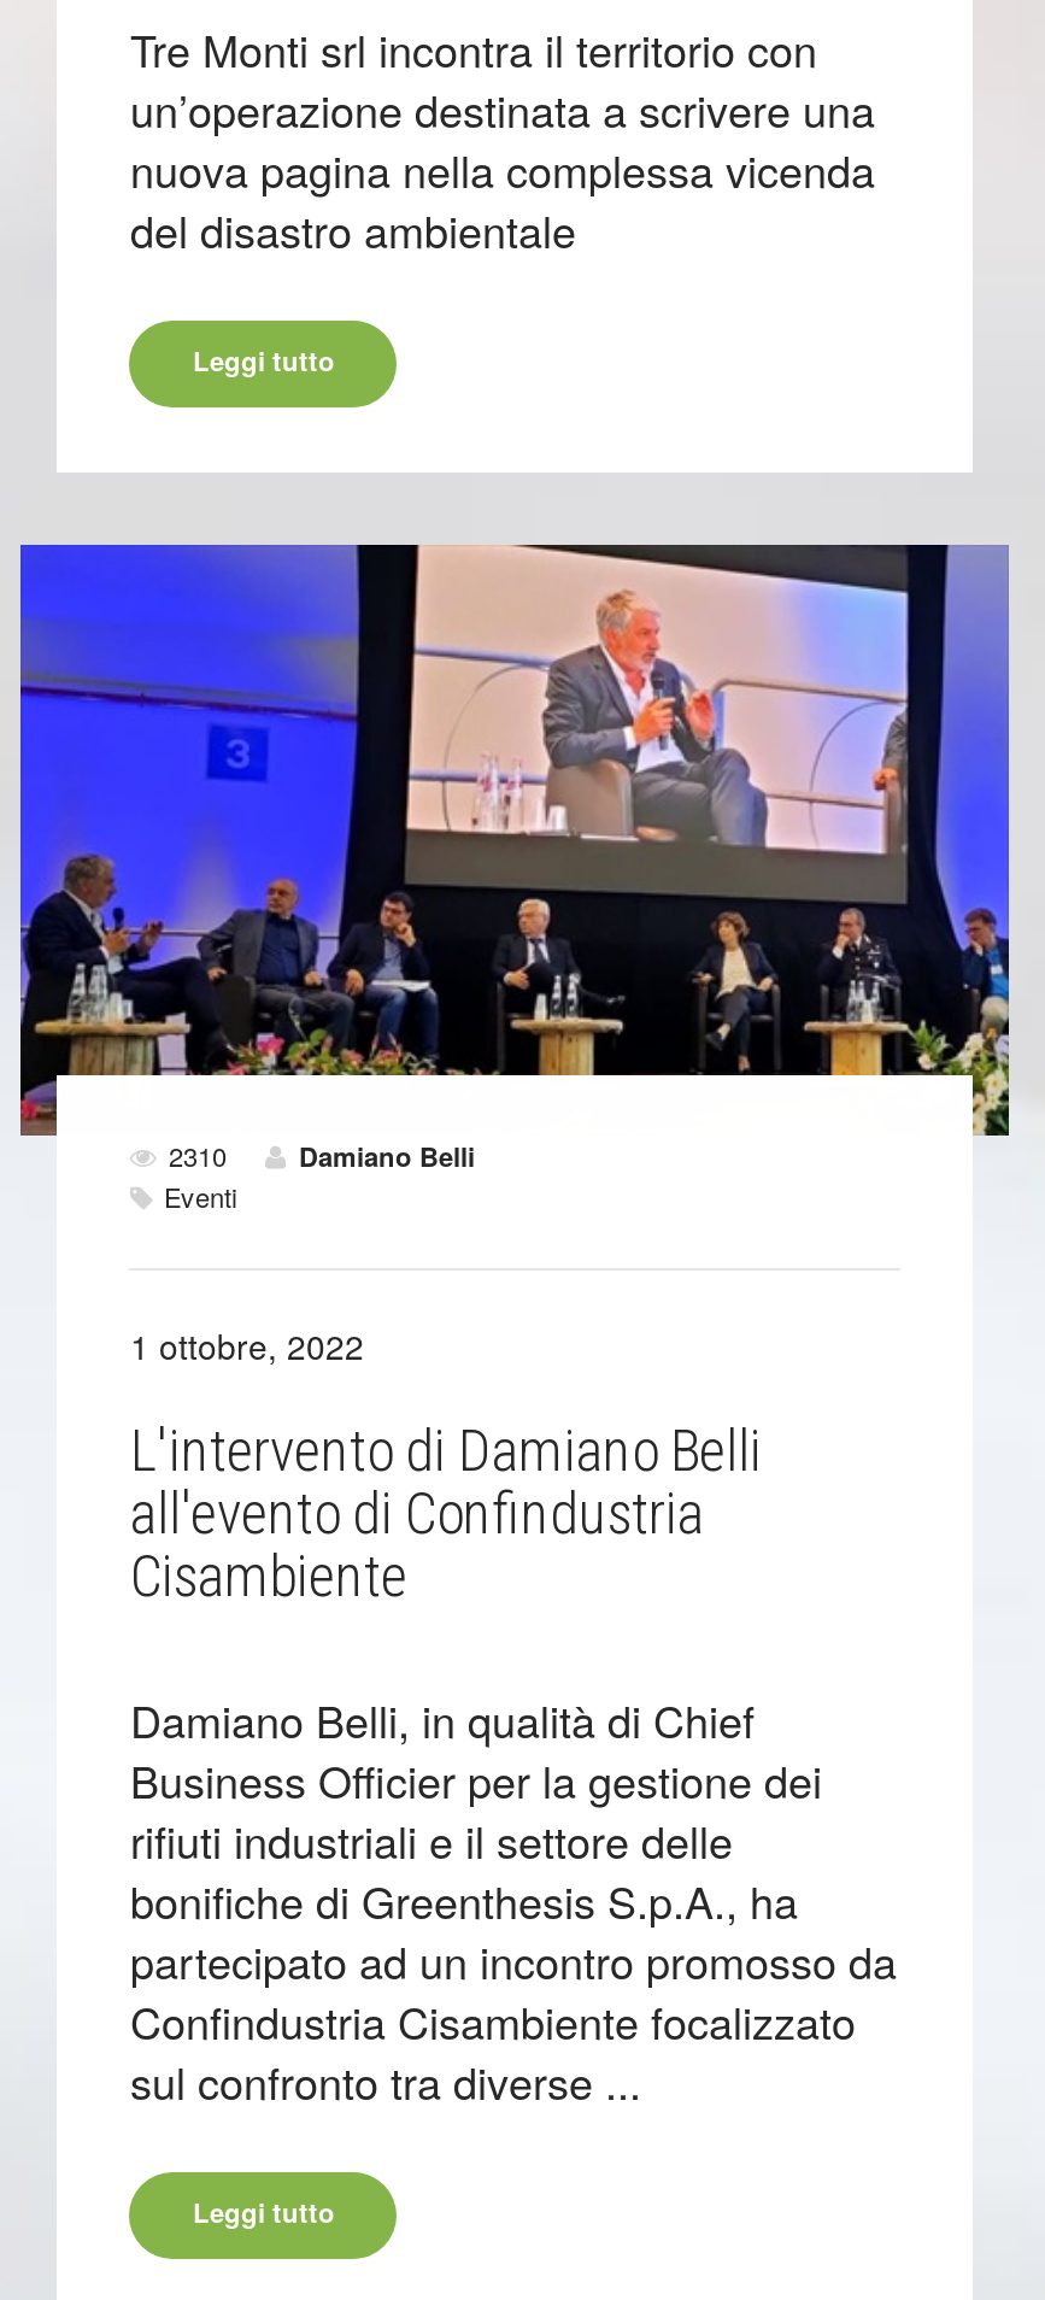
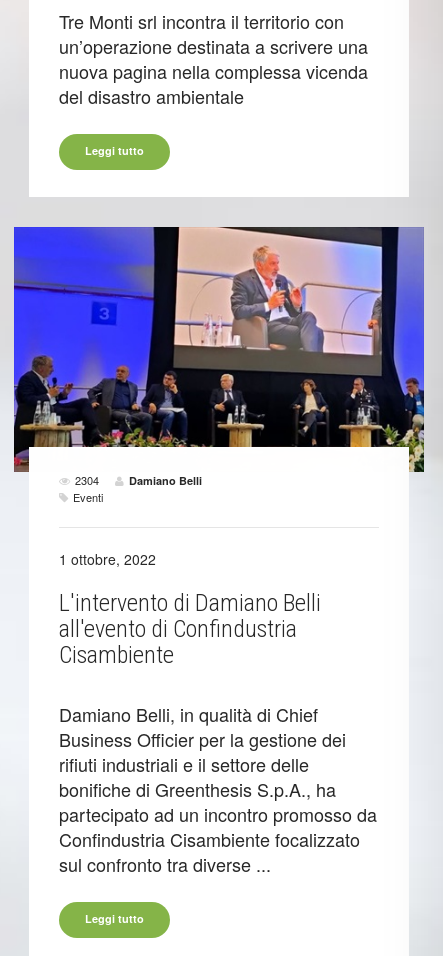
[169,1136,475,1175] 2310 Damiano Belli -> [75,472,202,488] 2304 Damiano Belli

